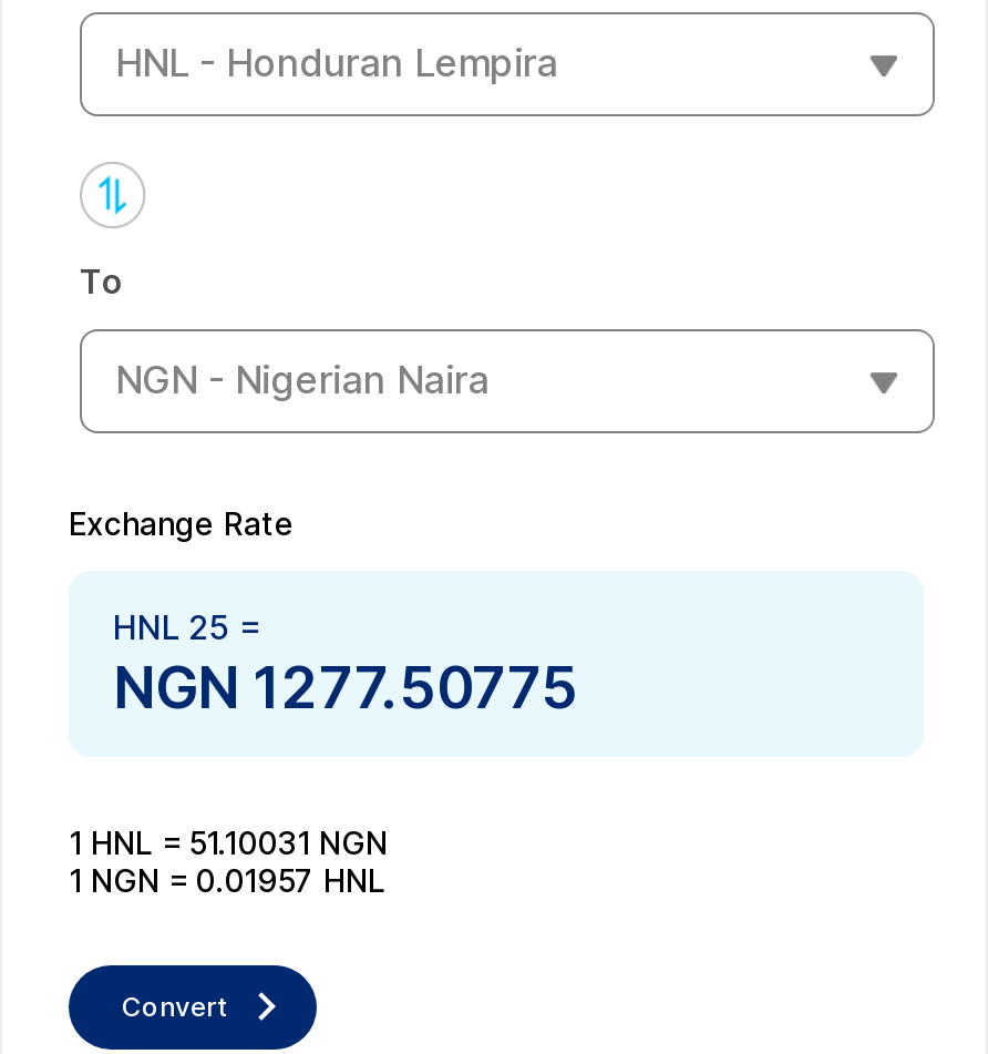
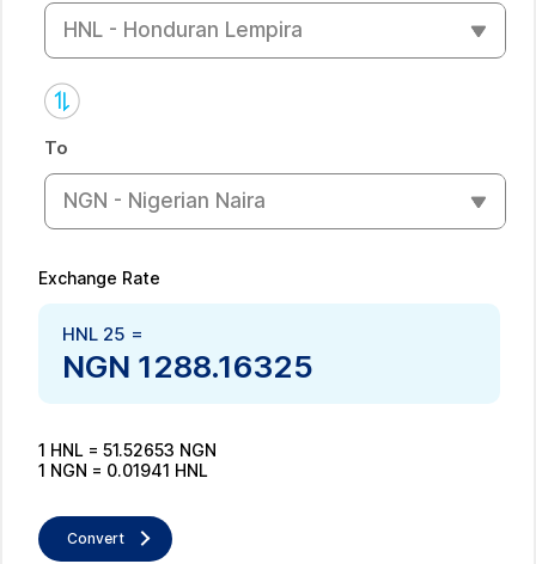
[113,652,578,720] NGN 1277.50775 -> [62,347,313,384] NGN 1288.16325
[69,822,388,860] 1 HNL = 51.10031 NGN -> [38,439,217,459] 1 HNL = 51.52653 NGN
[69,860,385,898] 1 NGN = 0.01957 HNL -> [38,459,208,480] 1 NGN = 0.01941 HNL

